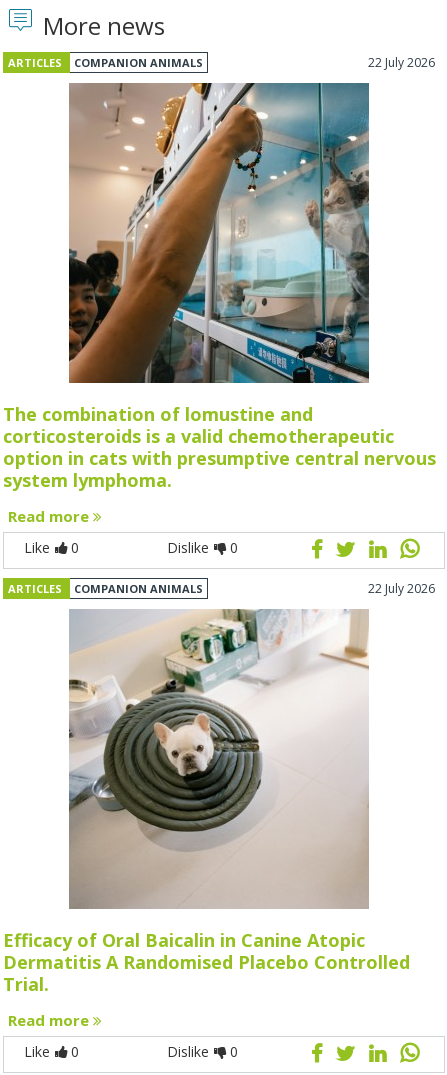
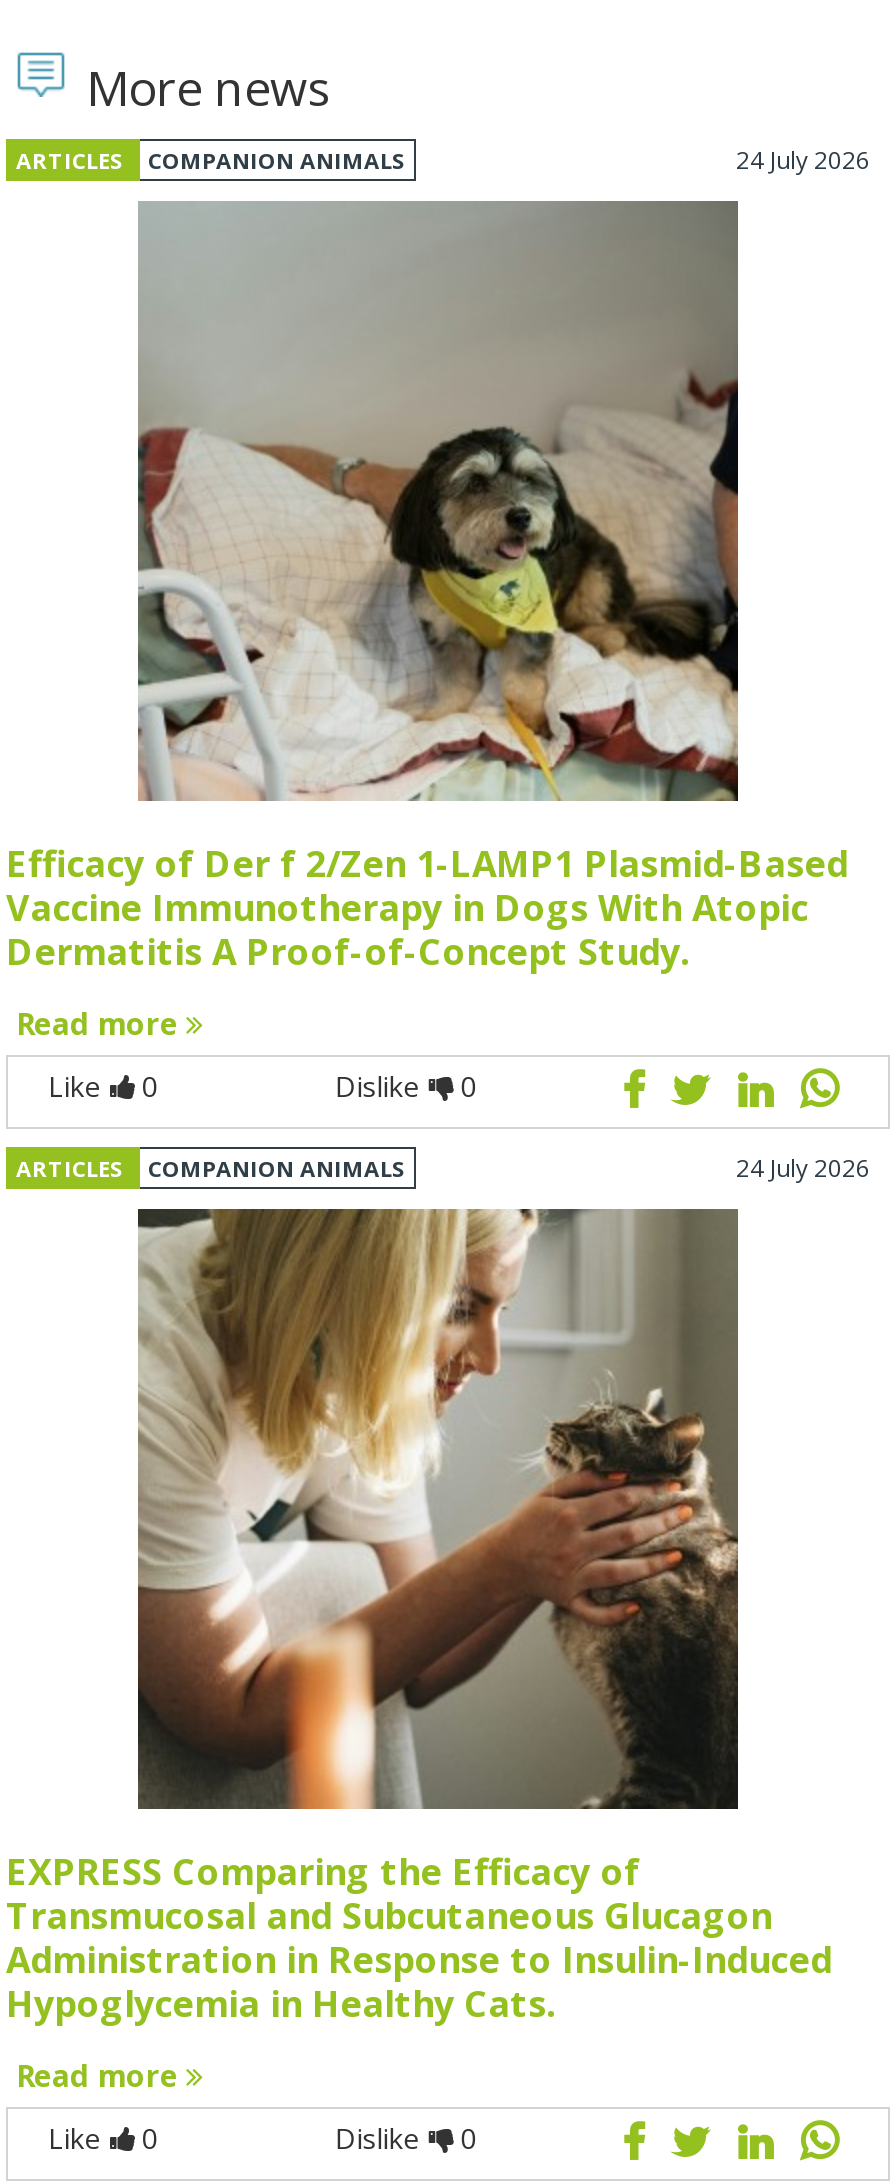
[368,54,435,71] 22 July 2026 -> [736,142,870,176] 24 July 2026
[3,82,436,492] [image] | The combination of lomustine and | corticosteroids is a valid chemotherapeutic | option in cats with presumptive central nervous | system lymphoma. -> [6,201,848,974] [image] | Efficacy of Der f 2/Zen 1-LAMP1 Plasmid-Based | Vaccine Immunotherapy in Dogs With Atopic | Dermatitis A Proof-of-Concept Study.
moved [8,506,238,557] -> [16,1002,477,1104]: Read more | Like | 0 | Dislike | 0
moved [8,581,203,596] -> [16,1152,406,1182]: ARTICLES | COMPANION ANIMALS
[368,580,435,597] 22 July 2026 -> [736,1150,870,1184] 24 July 2026
[3,609,410,996] [image] | Efficacy of Oral Baicalin in Canine Atopic | Dermatitis A Randomised Placebo Controlled | Trial. -> [6,1207,832,2026] [image] | EXPRESS Comparing the Efficacy of | Transmucosal and Subcutaneous Glucagon | Administration in Response to Insulin-Induced | Hypoglycemia in Healthy Cats.

